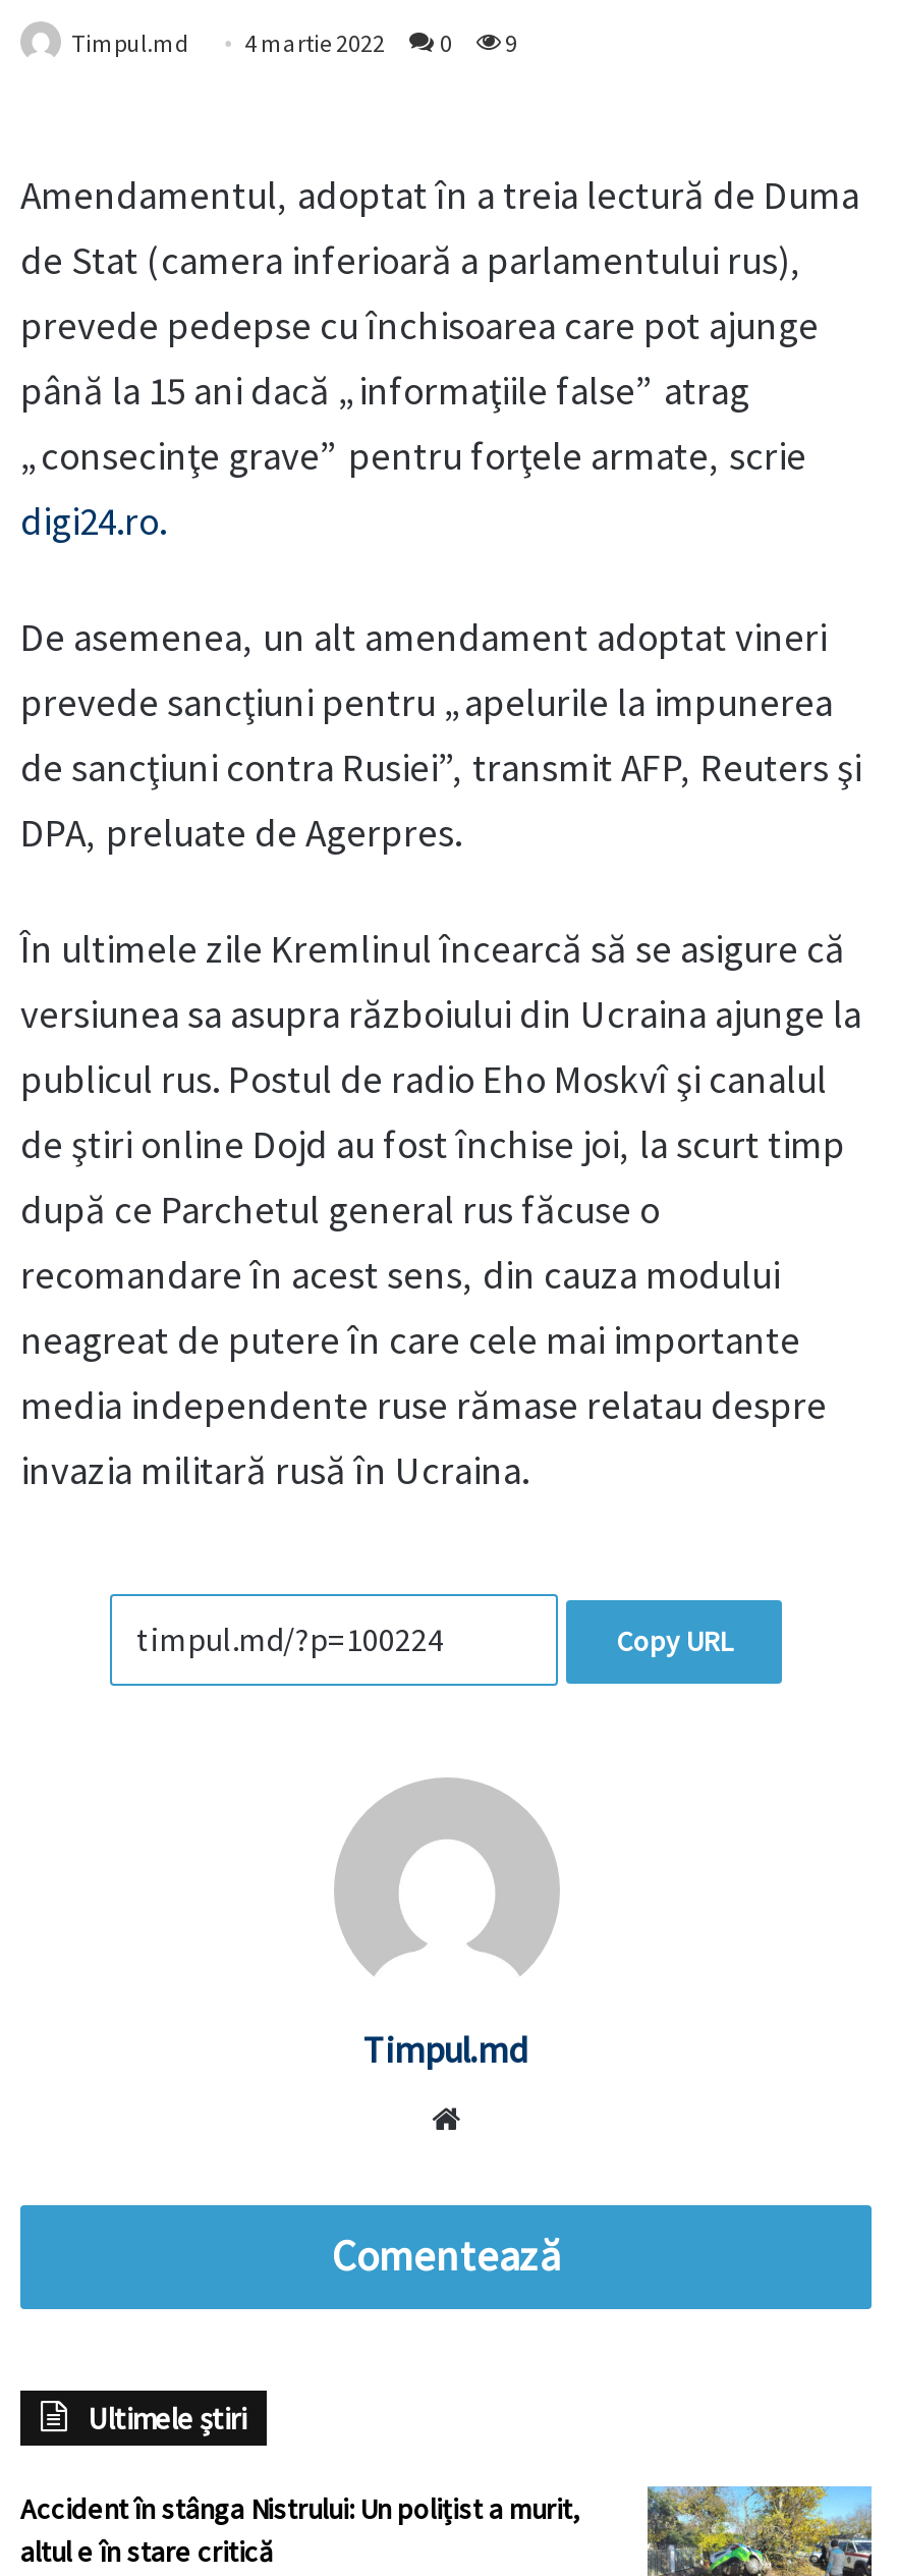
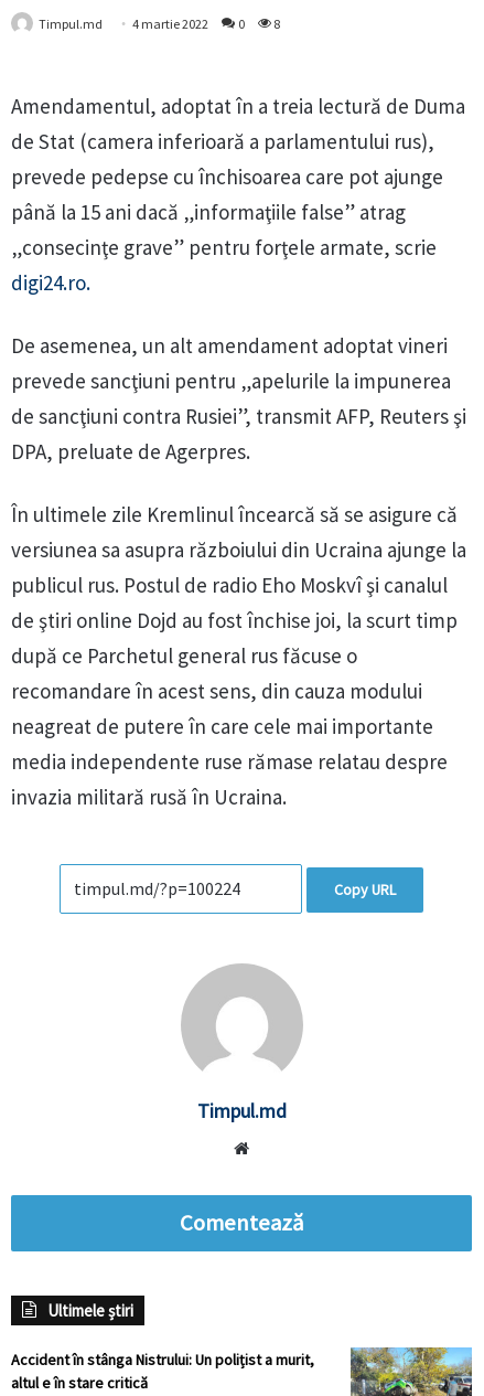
[71,28,517,59] Timpul.md 4 martie 2022 0 9 -> [39,16,280,32] Timpul.md 4 martie 2022 0 8

